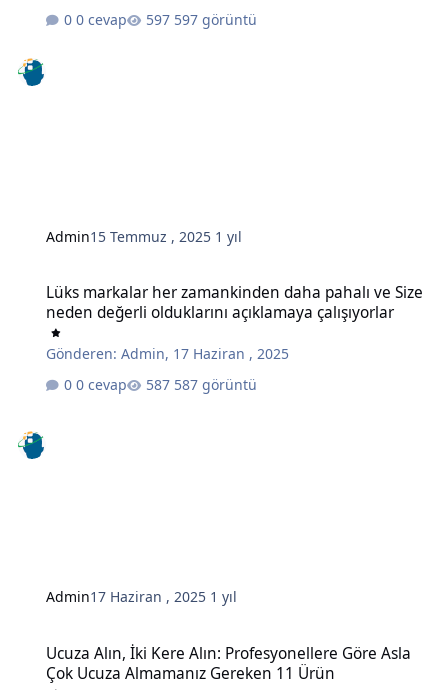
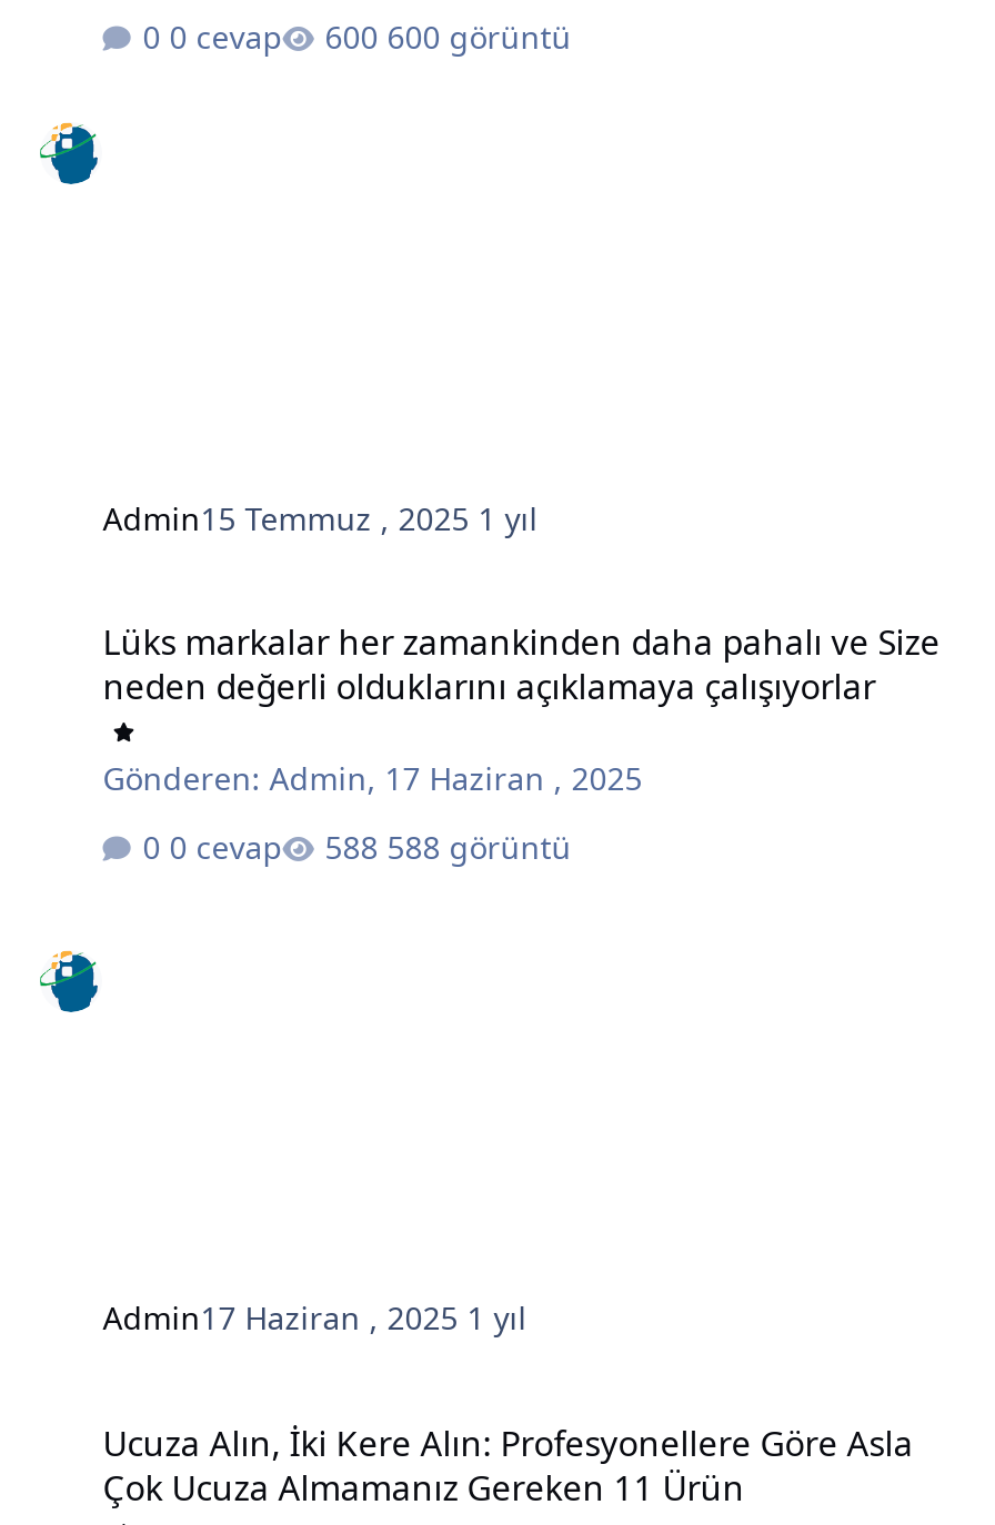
[174,10,257,29] 597 görüntü -> [387,15,571,57] 600 görüntü
[174,375,257,394] 587 görüntü -> [387,827,571,869] 588 görüntü

